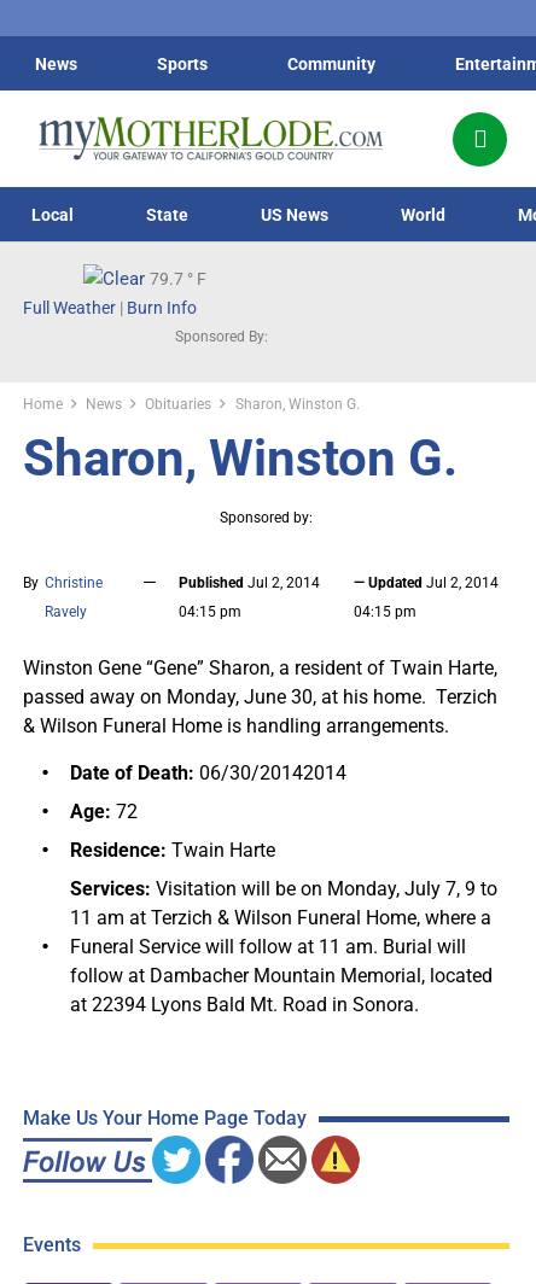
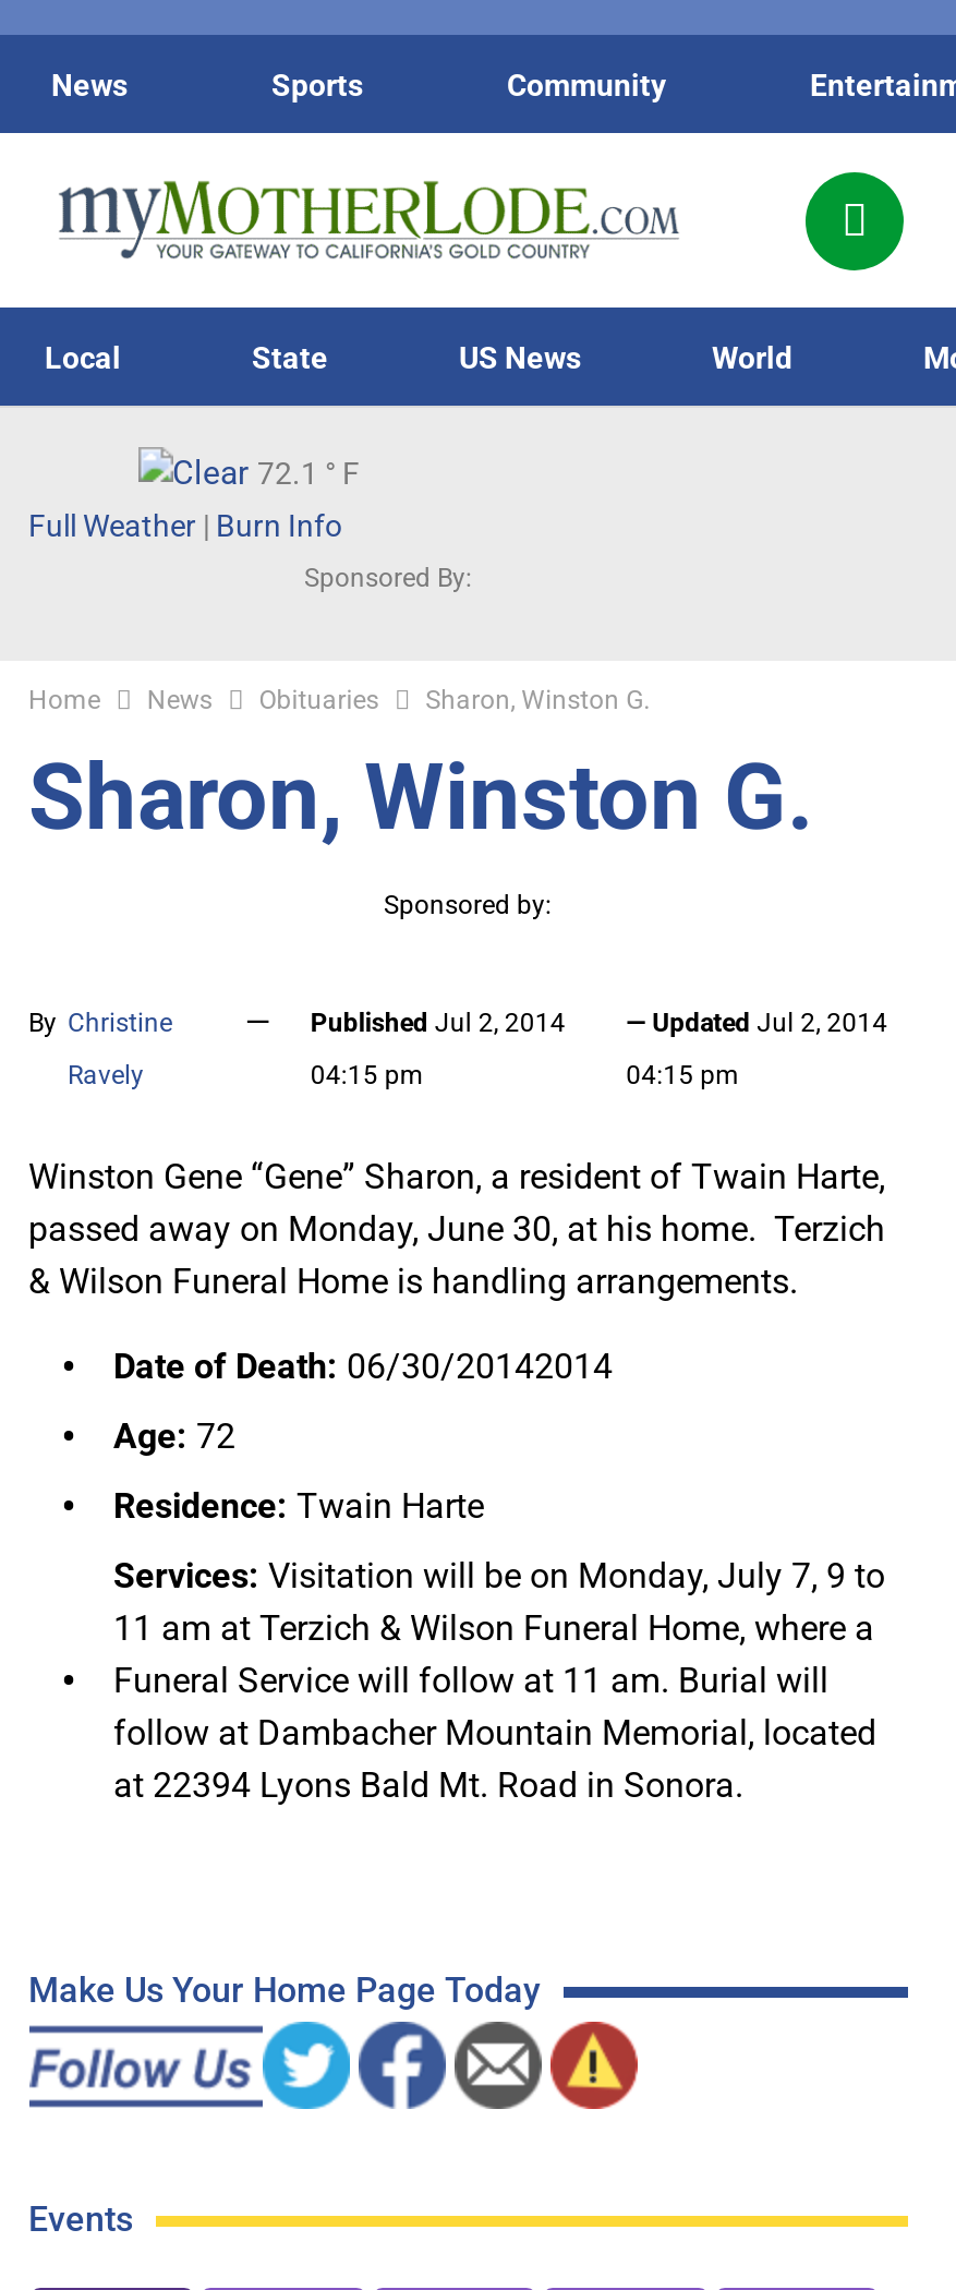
[149,269,206,288] 79.7 ° F -> [257,456,360,491] 72.1 ° F

